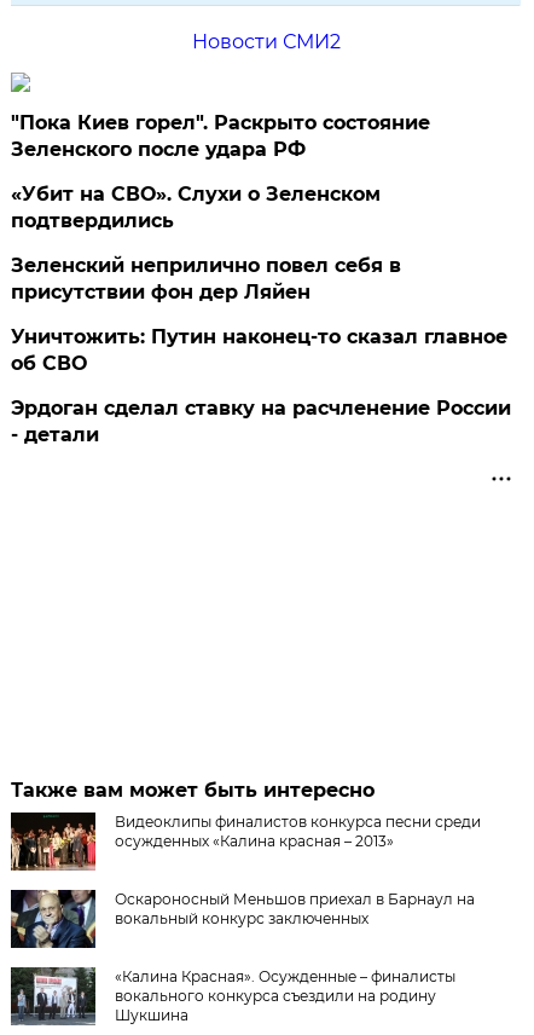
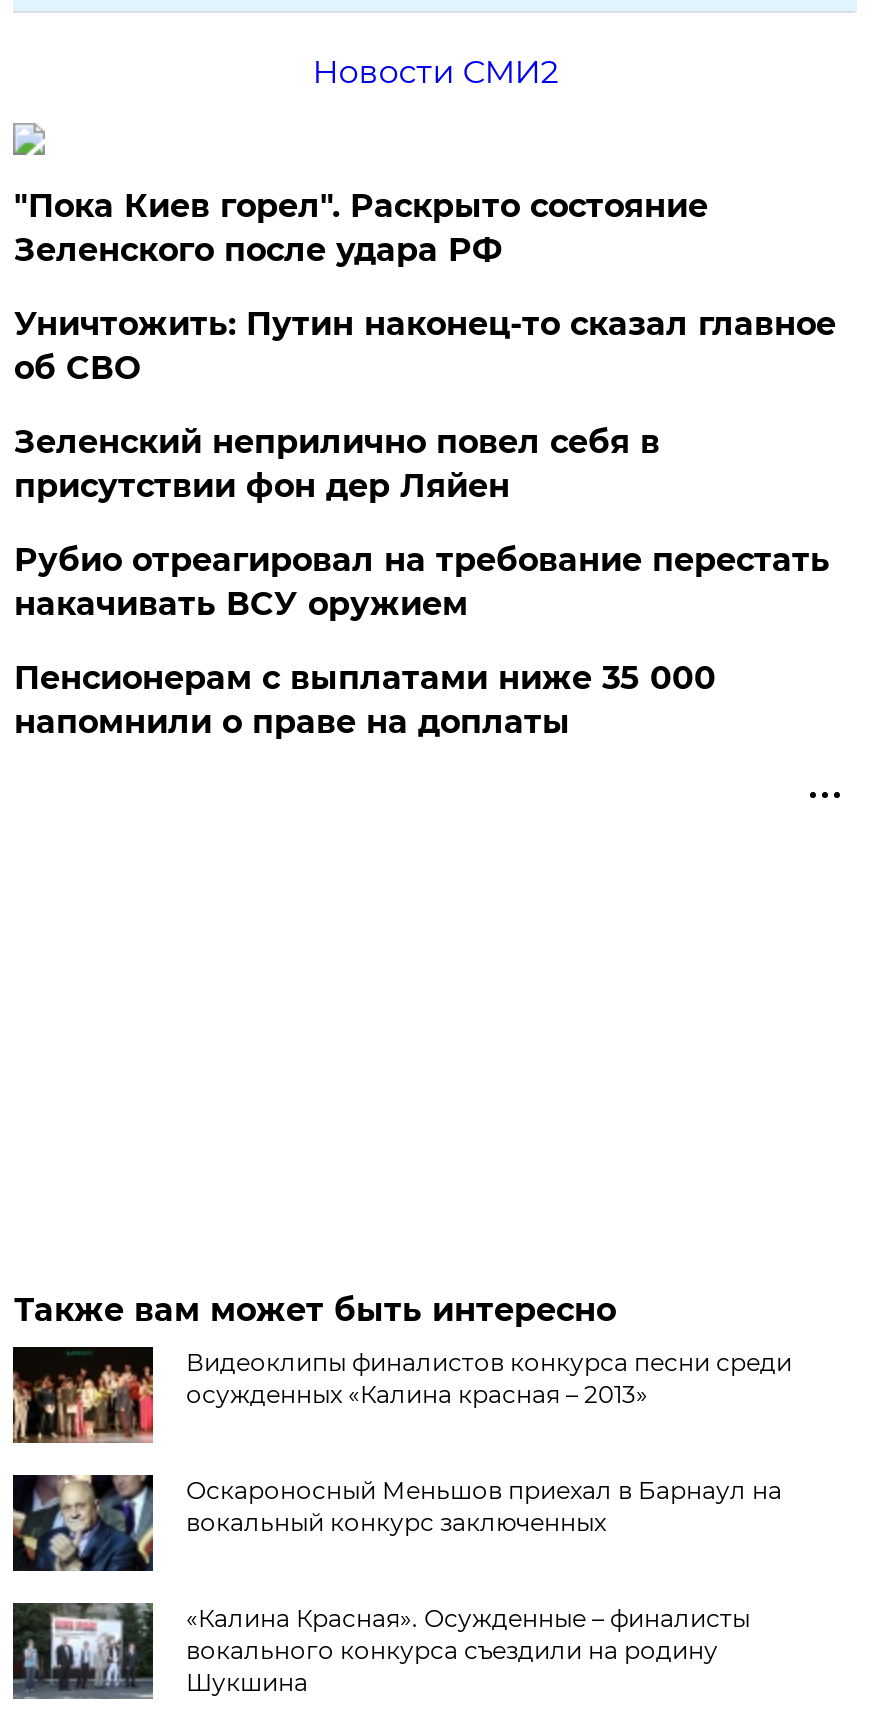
[11,183,381,232] «Убит на СВО». Слухи о Зеленском | подтвердились -> none
none -> [14,541,830,623] Рубио отреагировал на требование перестать | накачивать ВСУ оружием
moved [11,325,508,375] -> [14,305,836,387]: Уничтожить: Путин наконец-то сказал главное | об СВО
[11,397,512,446] Эрдоган сделал ставку на расчленение России | - детали -> [14,659,716,741] Пенсионерам с выплатами ниже 35 000 | напомнили о праве на доплаты

